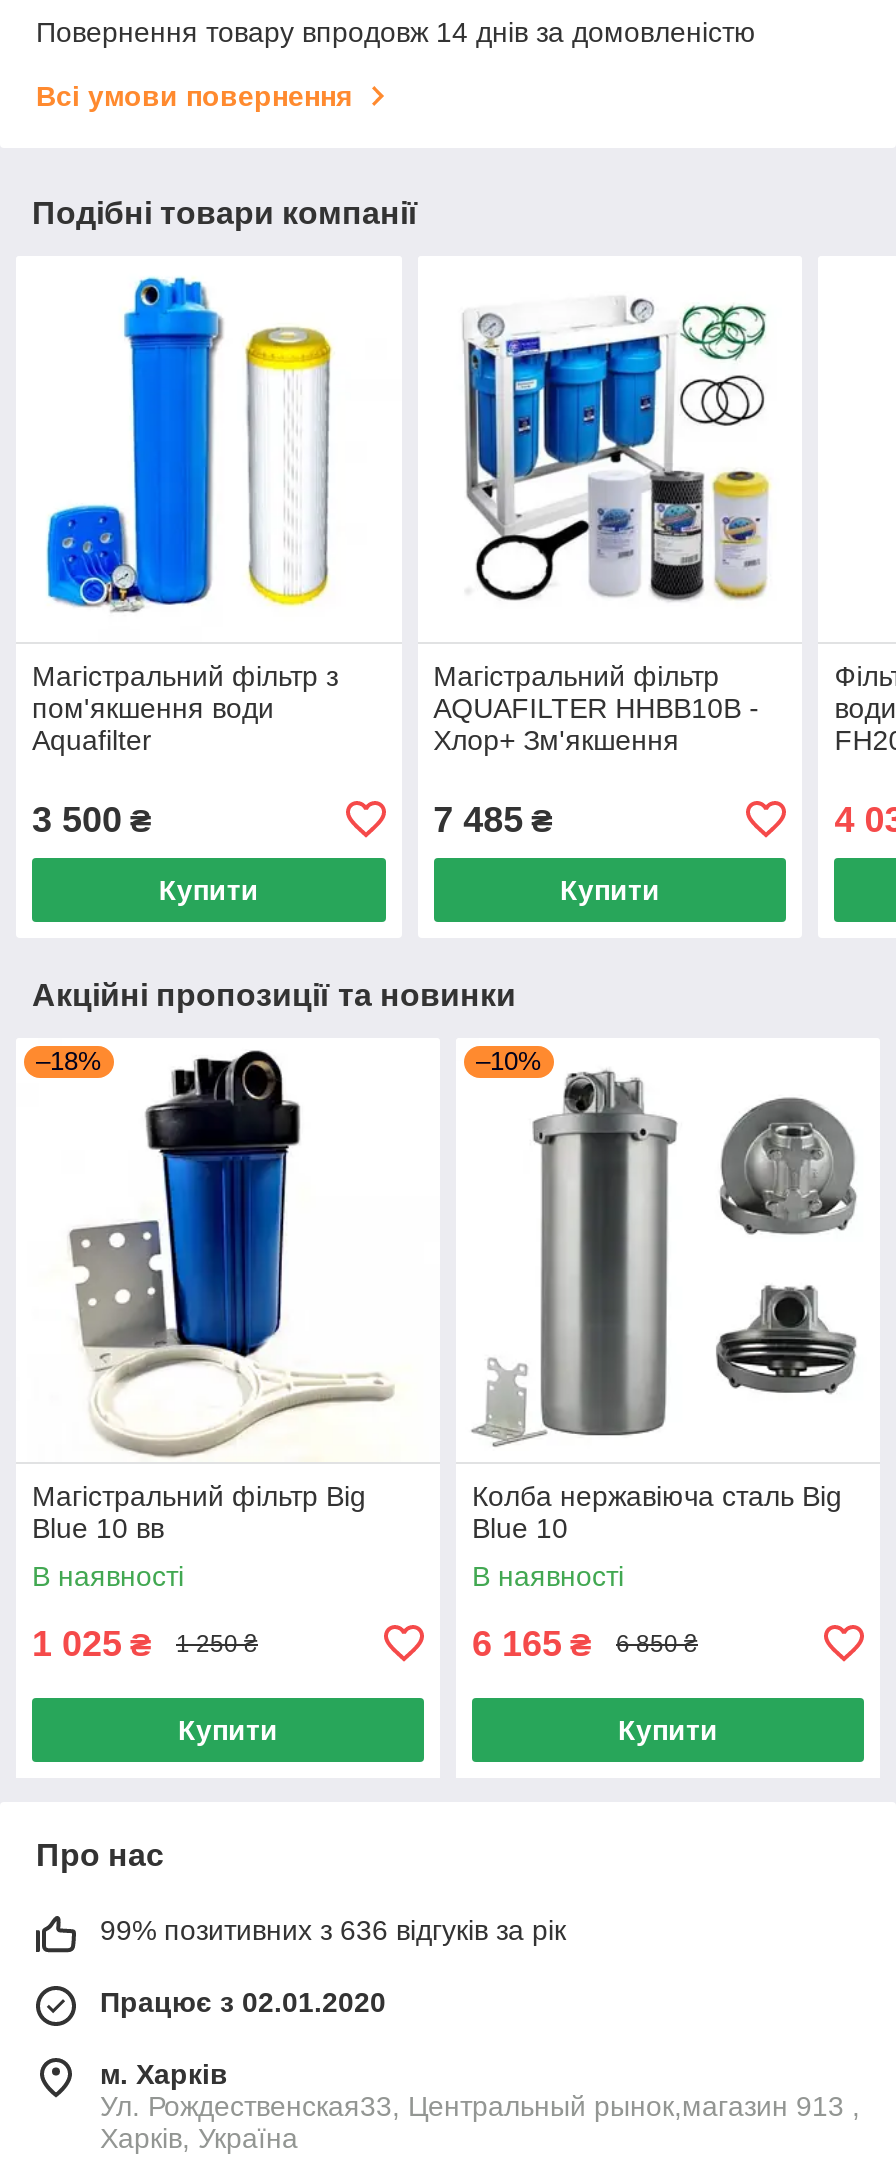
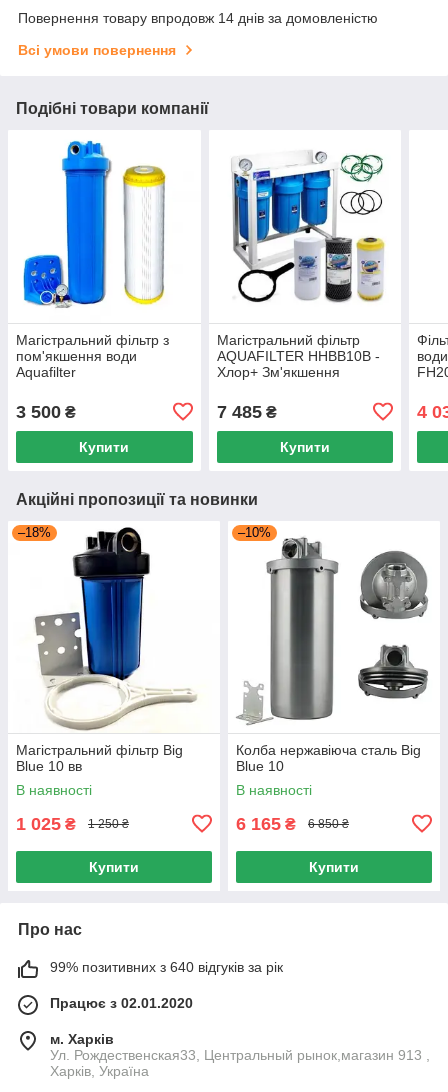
[100,1914,566,1946] 99% позитивних з 636 відгуків за рік -> [50,959,283,975] 99% позитивних з 640 відгуків за рік

